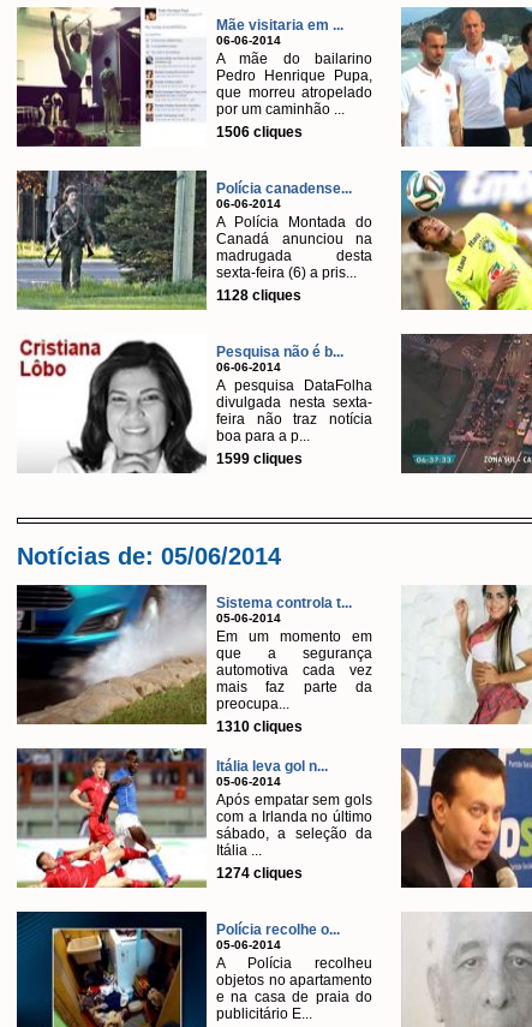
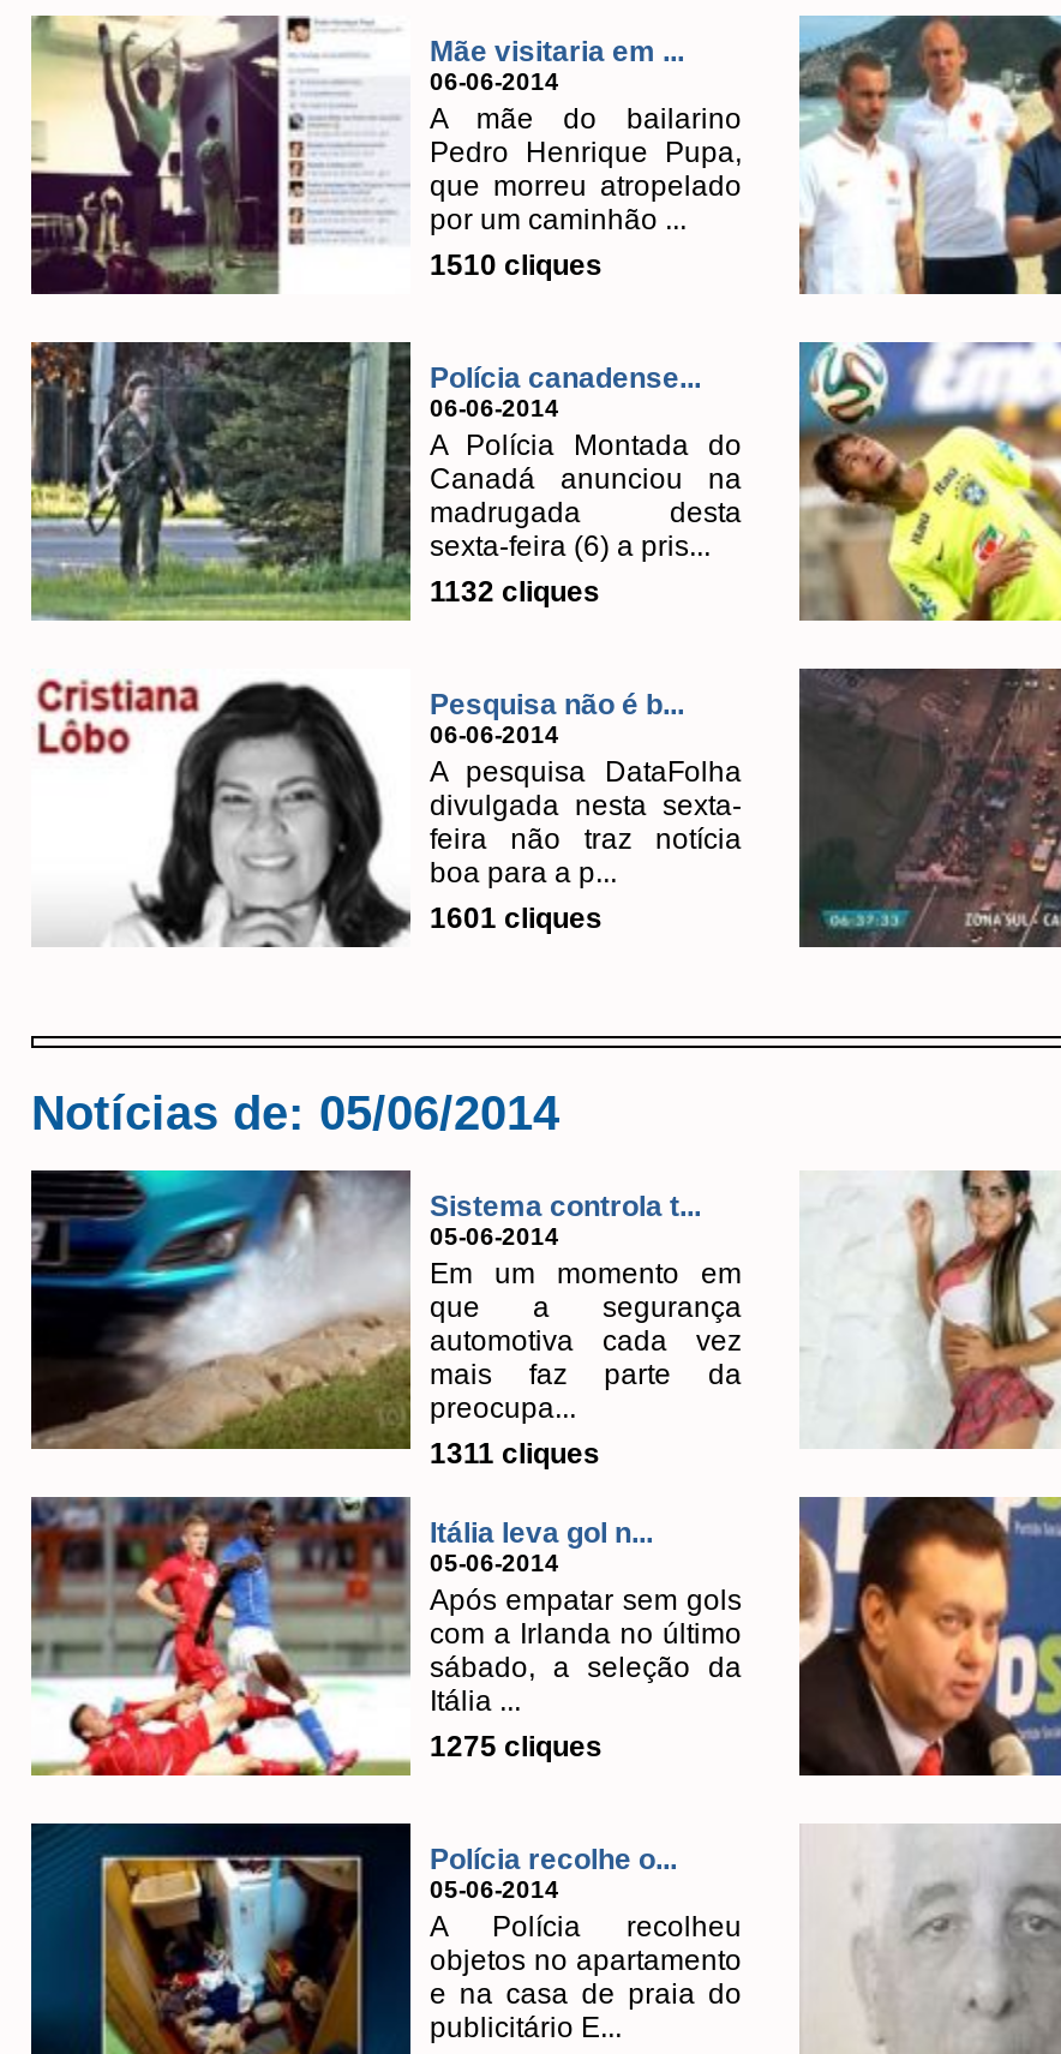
[216,124,303,141] 1506 cliques -> [430,248,603,282] 1510 cliques
[216,287,301,304] 1128 cliques -> [430,575,600,609] 1132 cliques
[216,450,303,467] 1599 cliques -> [430,902,603,935] 1601 cliques
[216,718,303,735] 1310 cliques -> [430,1437,600,1471] 1311 cliques
[216,865,303,882] 1274 cliques -> [430,1730,603,1763] 1275 cliques

